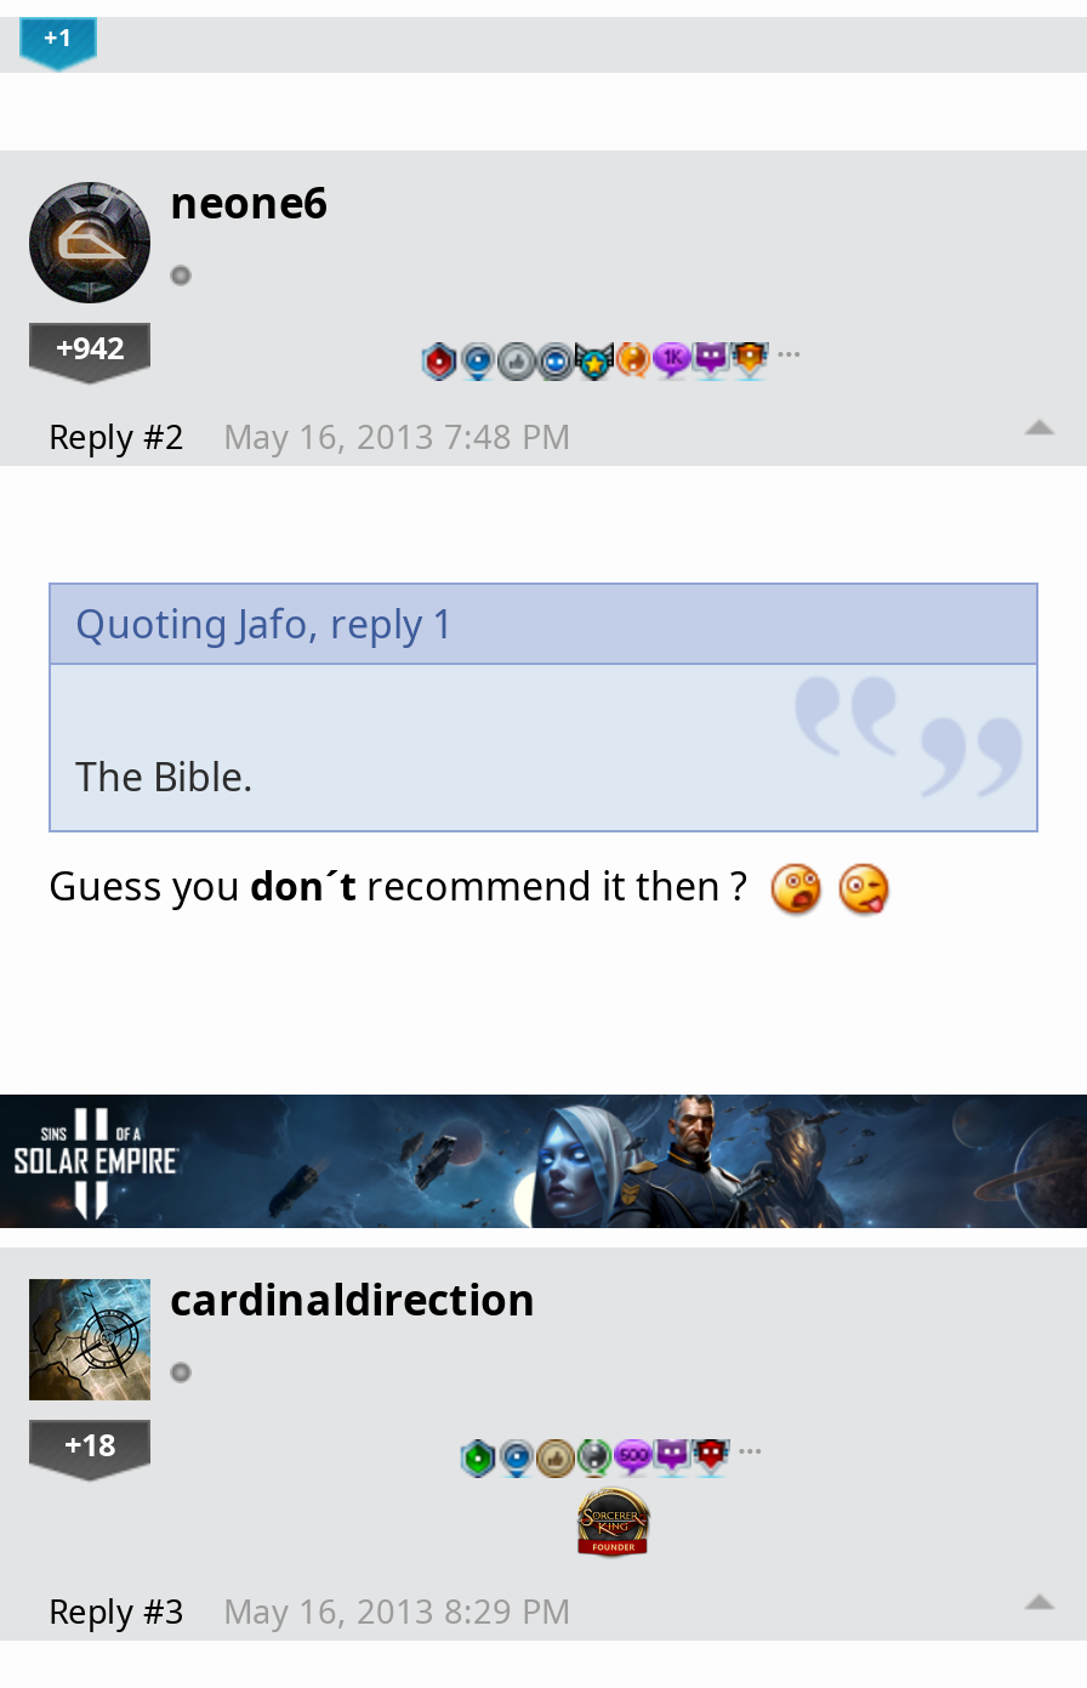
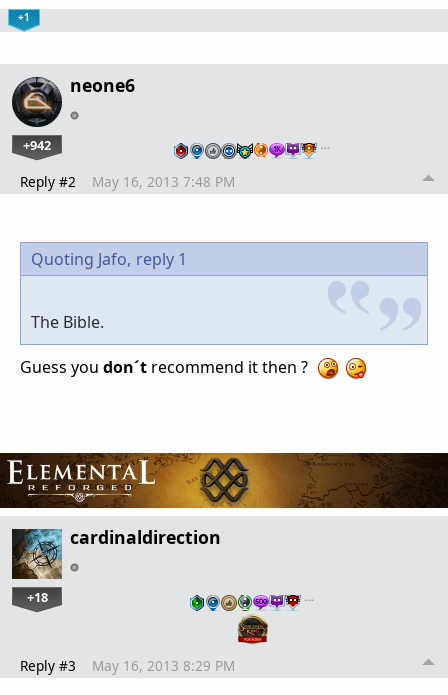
[7,1092,1080,1231] [image] -> [3,452,445,509] [image]

